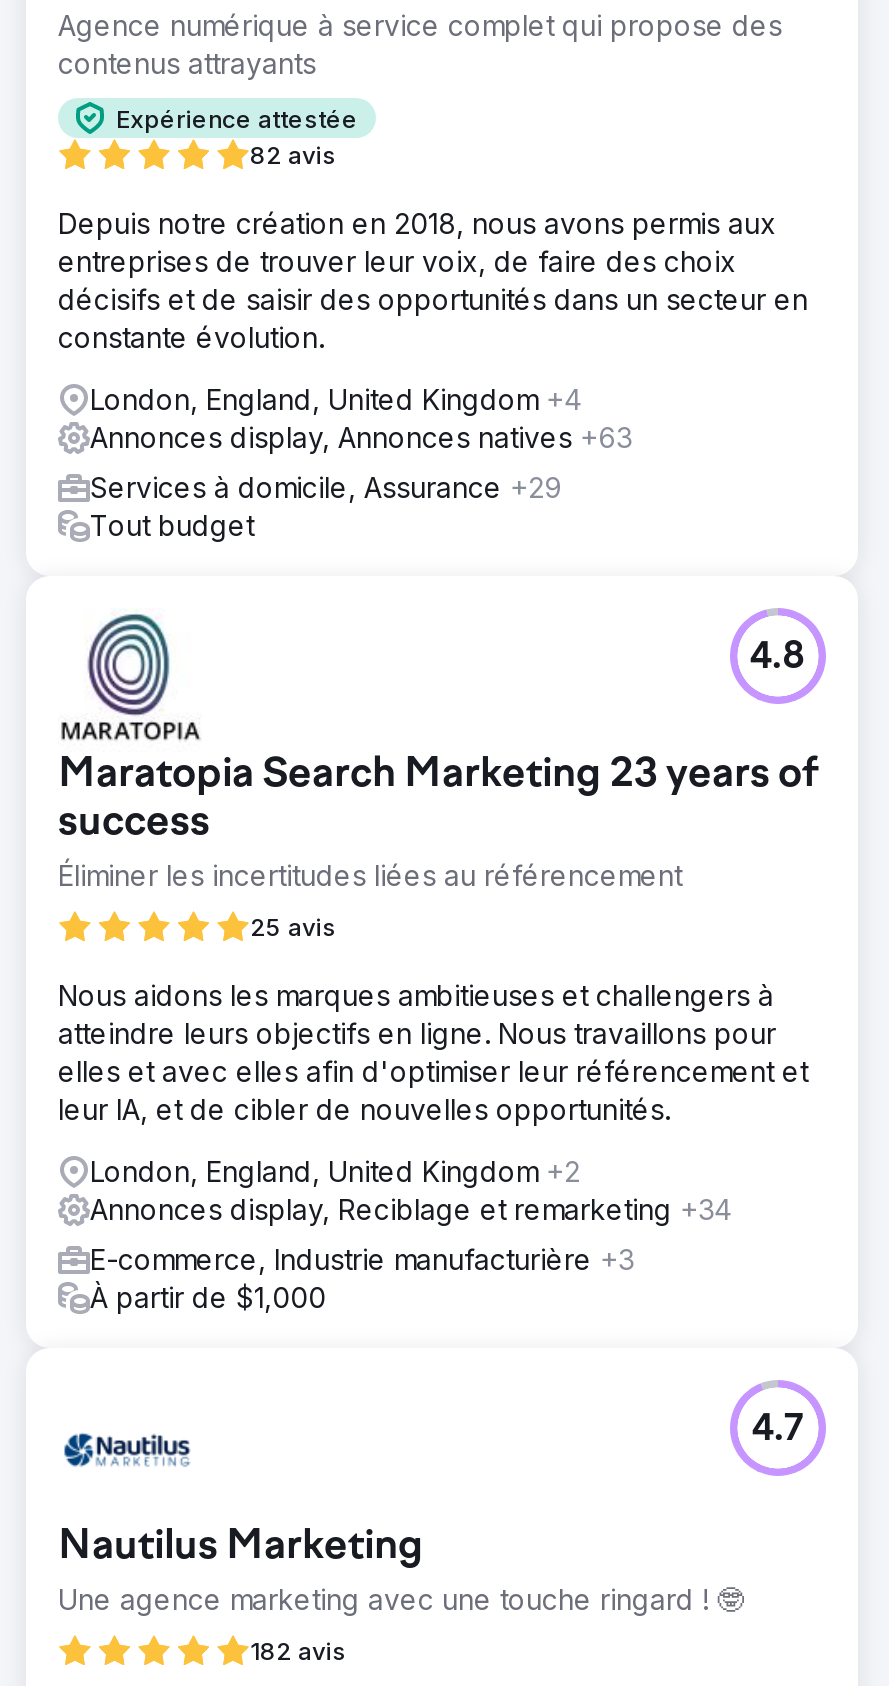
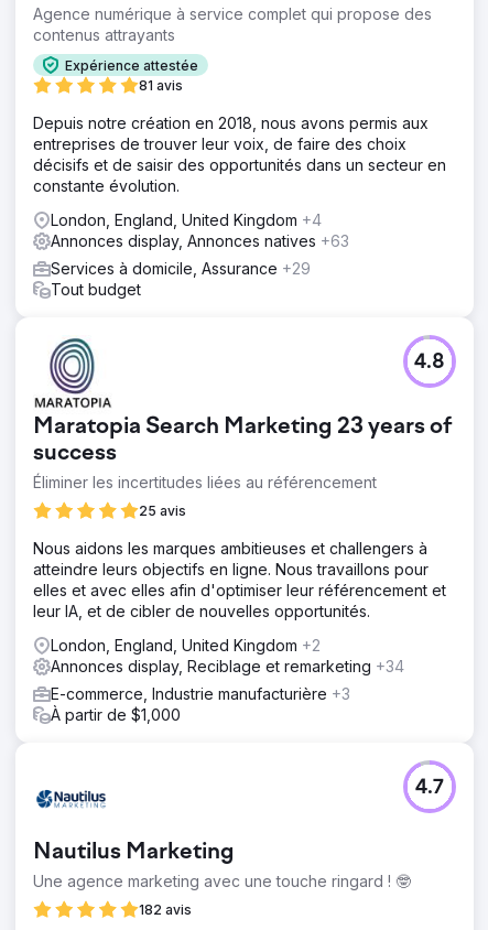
[250,140,336,170] 82 avis -> [139,77,183,94] 81 avis

